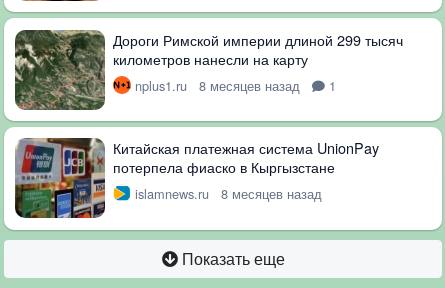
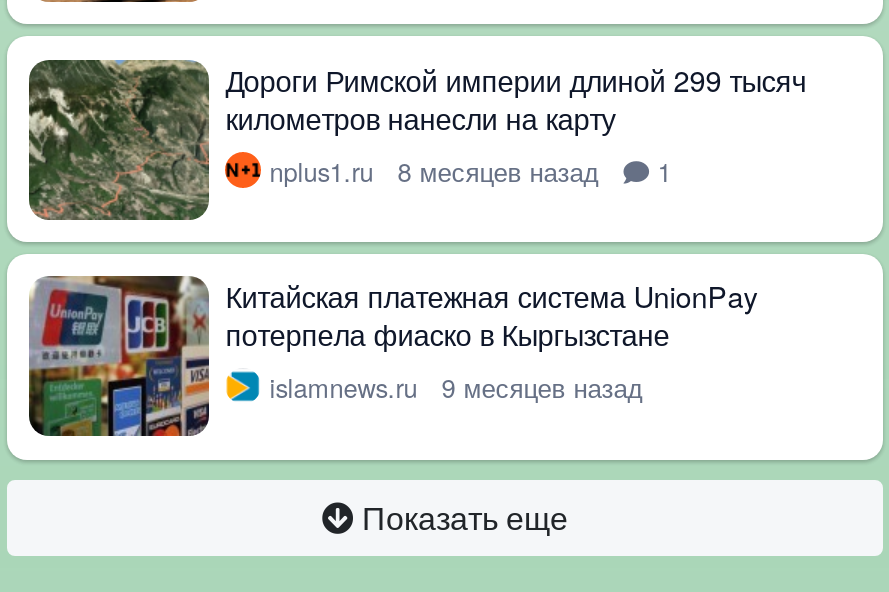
[135,184,322,203] islamnews.ru 8 месяцев назад -> [269,369,643,407] islamnews.ru 9 месяцев назад

